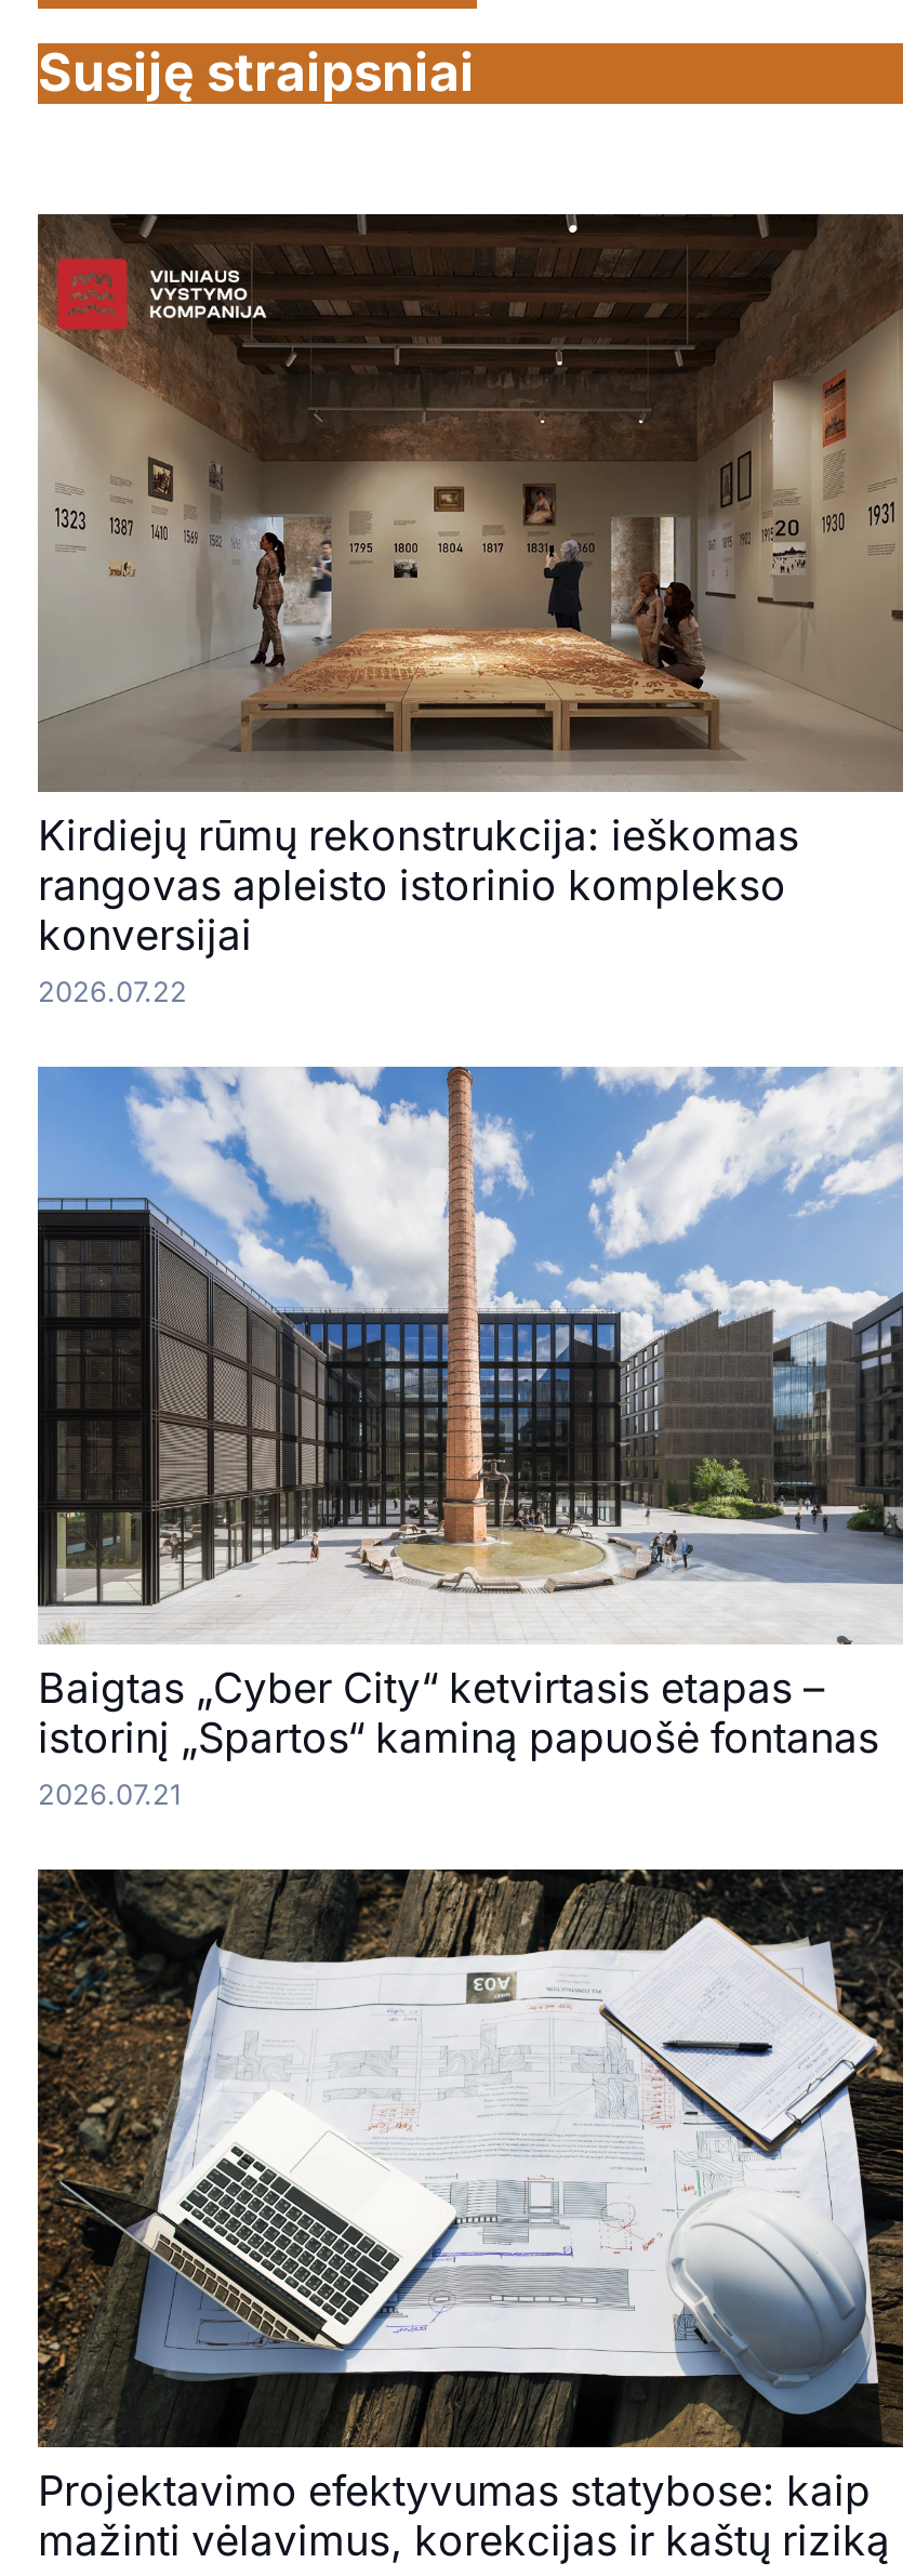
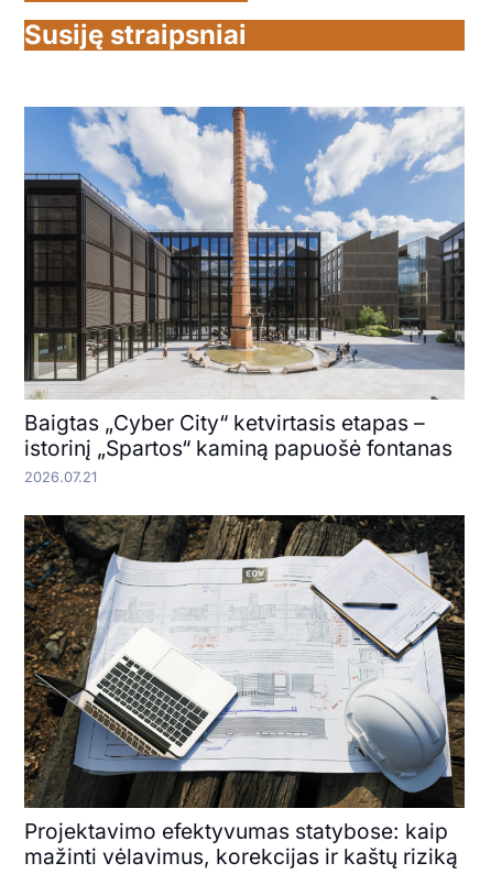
[36,211,905,1009] [image] | Kirdiejų rūmų rekonstrukcija: ieškomas | rangovas apleisto istorinio komplekso | konversijai | 2026.07.22 -> none

